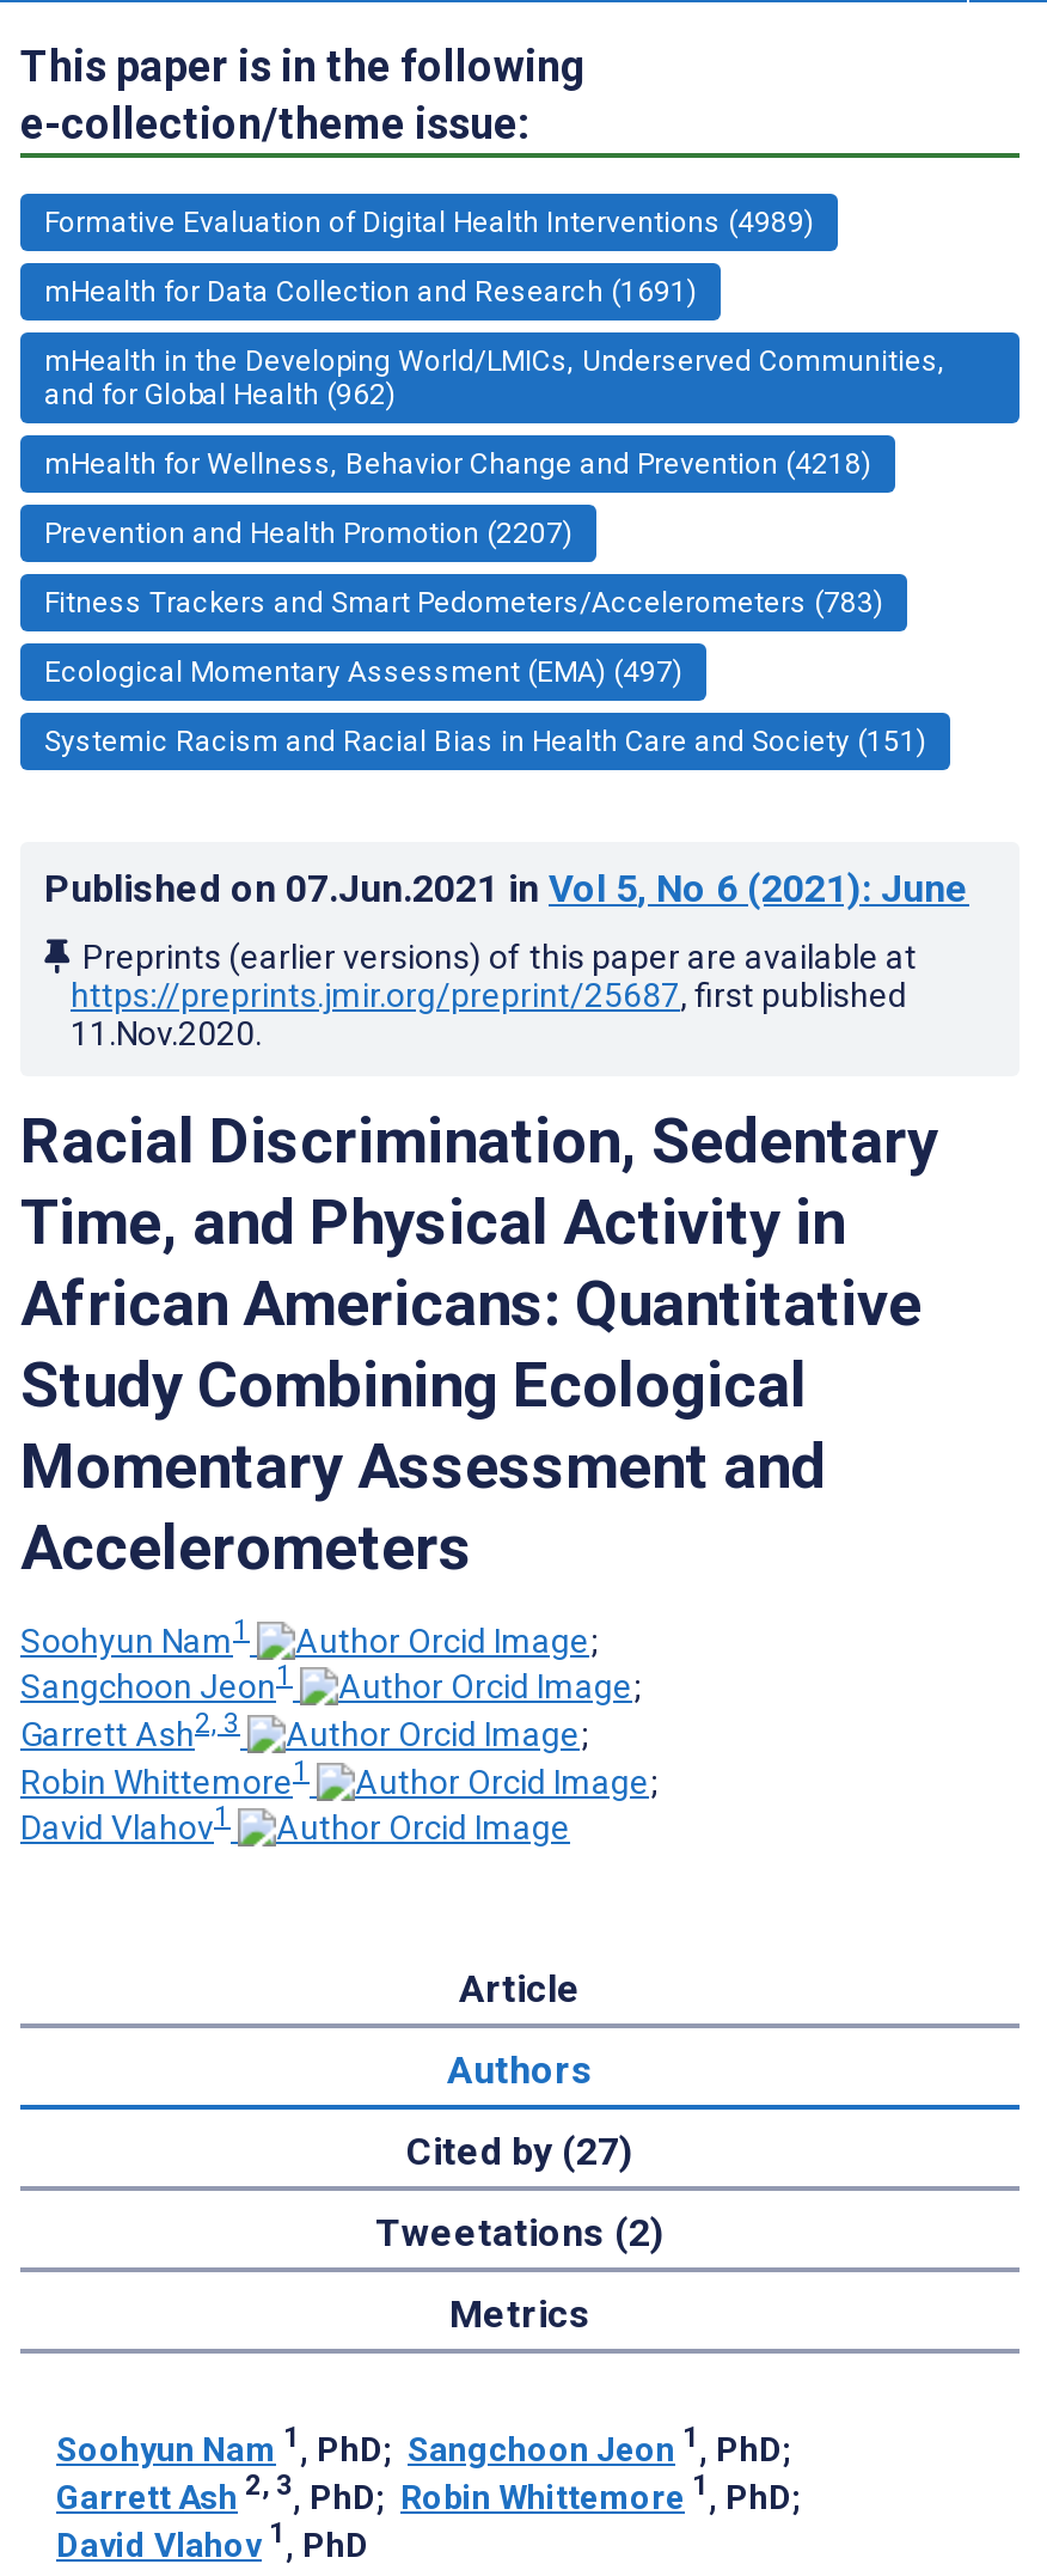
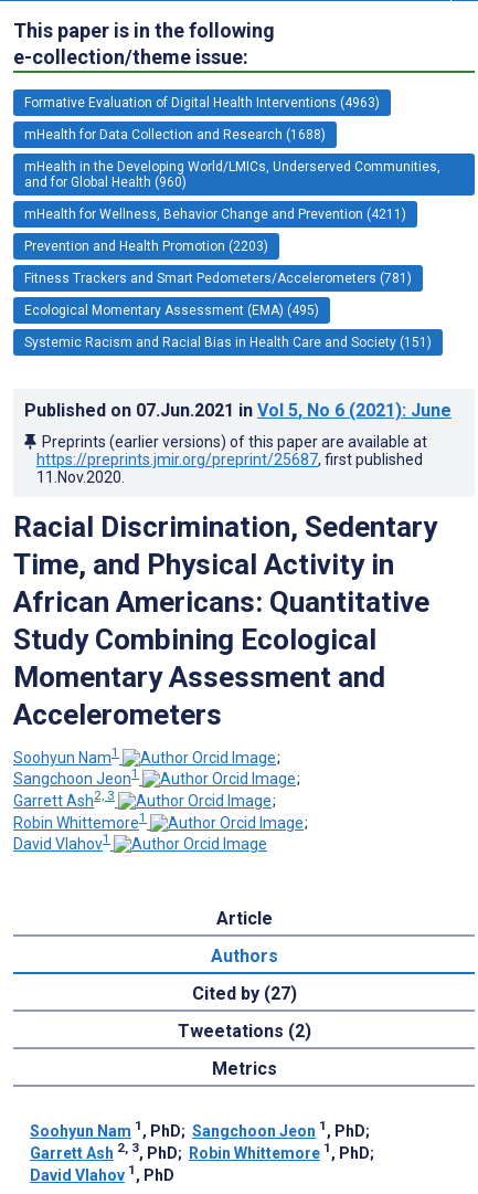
[44,205,814,239] Formative Evaluation of Digital Health Interventions (4989) -> [24,95,380,110] Formative Evaluation of Digital Health Interventions (4963)
[44,275,697,308] mHealth for Data Collection and Research (1691) -> [24,127,326,142] mHealth for Data Collection and Research (1688)
[44,378,396,411] and for Global Health (962) -> [24,174,187,190] and for Global Health (960)
[44,447,871,481] mHealth for Wellness, Behavior Change and Prevention (4218) -> [24,206,406,222] mHealth for Wellness, Behavior Change and Prevention (4211)
[44,516,573,550] Prevention and Health Promotion (2207) -> [24,238,268,254] Prevention and Health Promotion (2203)
[44,586,883,619] Fitness Trackers and Smart Pedometers/Accelerometers (783) -> [24,271,412,286] Fitness Trackers and Smart Pedometers/Accelerometers (781)
[44,655,682,689] Ecological Momentary Assessment (EMA) (497) -> [24,303,319,318] Ecological Momentary Assessment (EMA) (495)

